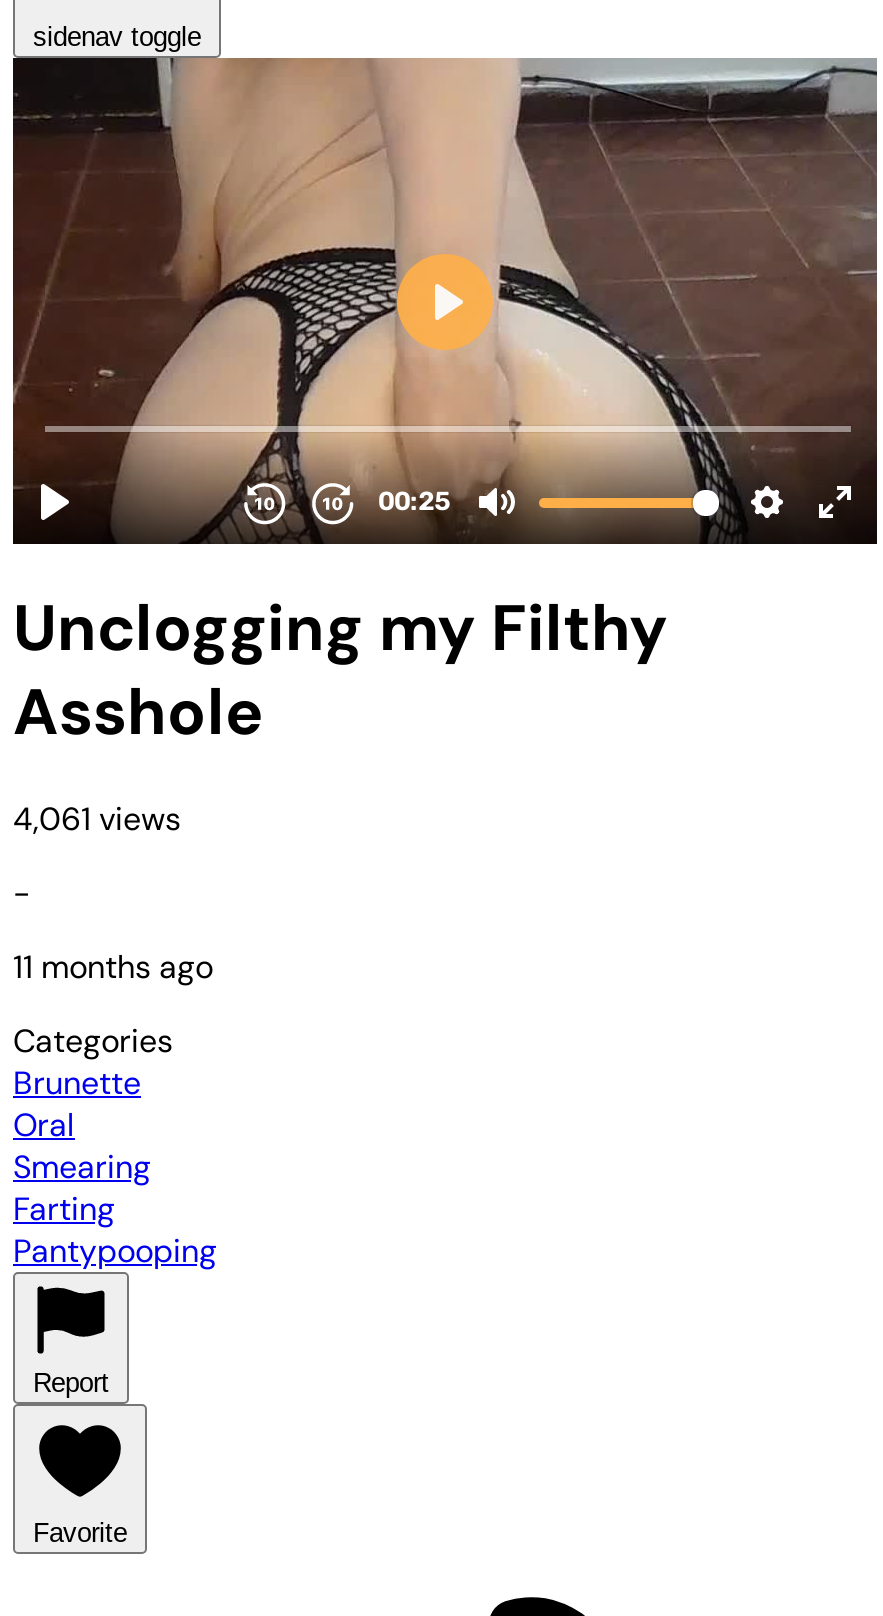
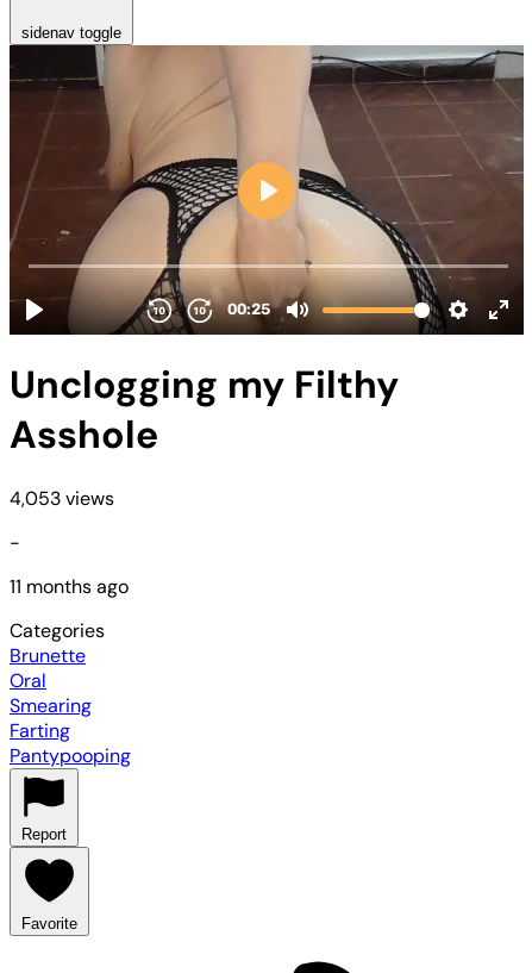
[13,797,181,839] 4,061 views -> [10,485,114,510] 4,053 views

